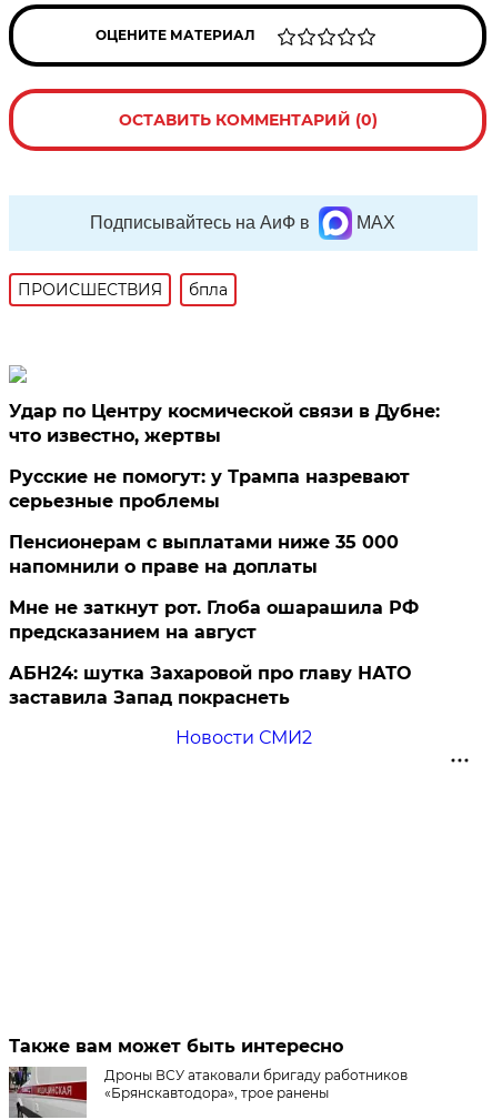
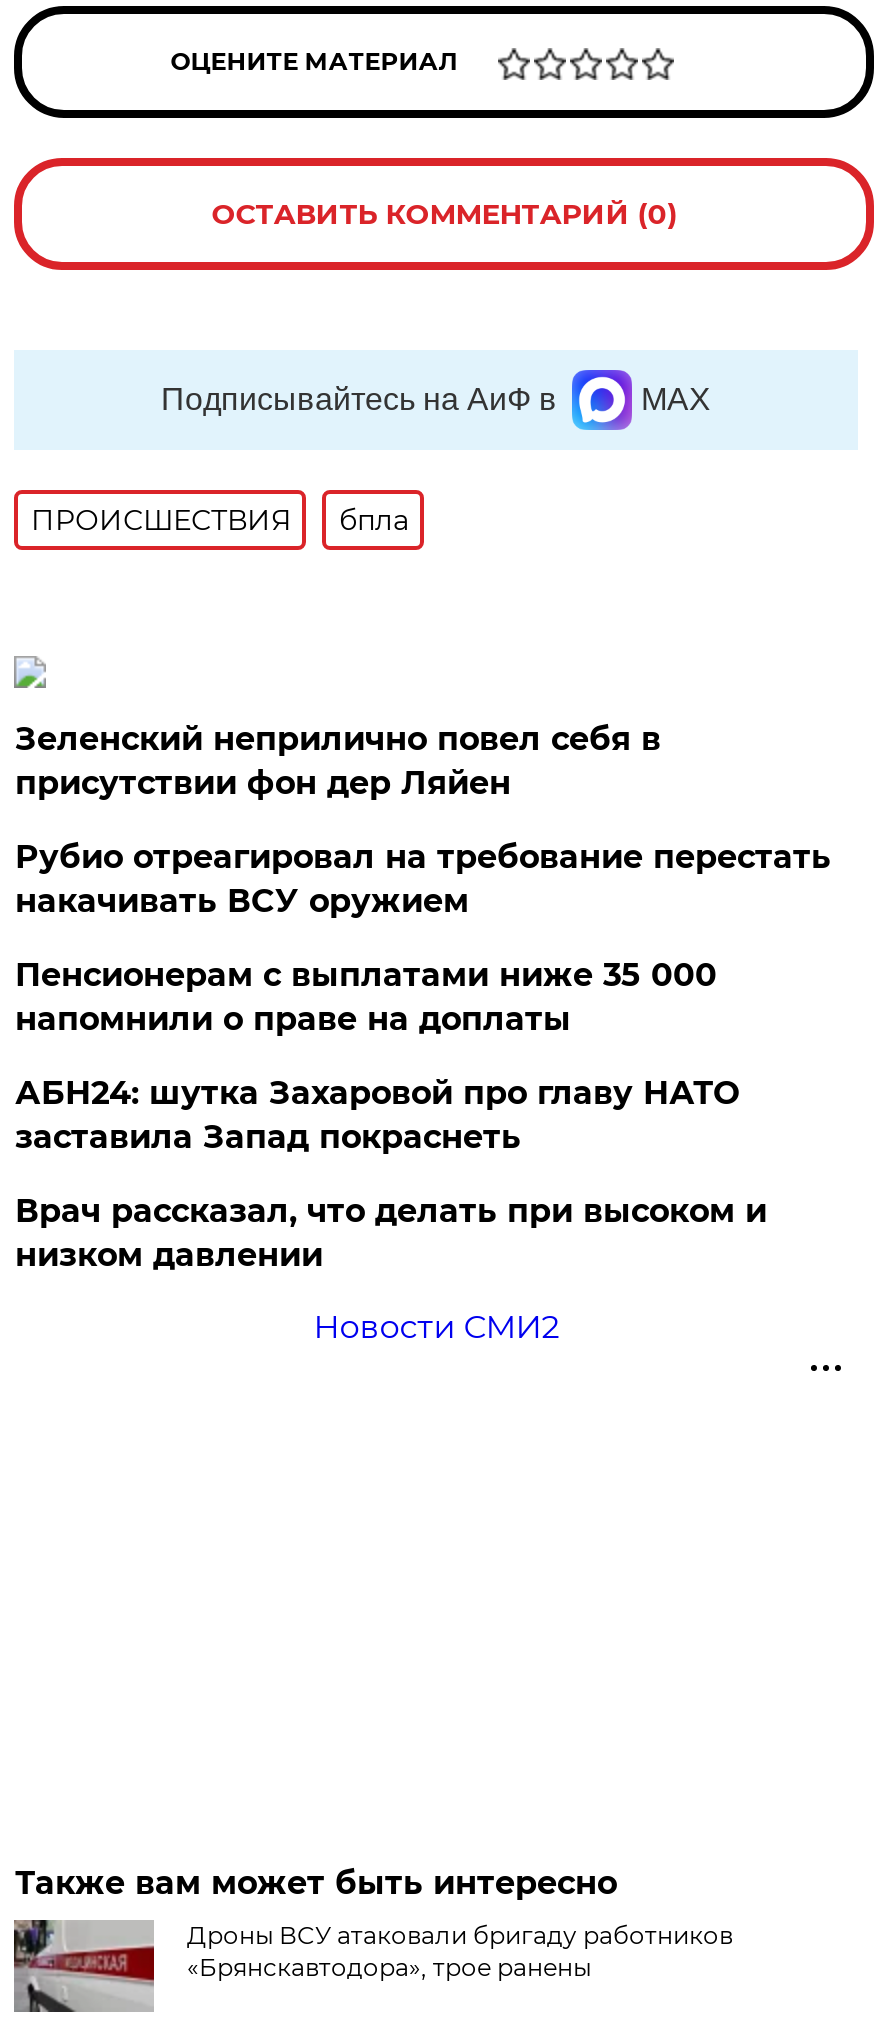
[9,401,440,446] Удар по Центру космической связи в Дубне: | что известно, жертвы -> [15,720,661,802] Зеленский неприлично повел cебя в | присутствии фон дер Ляйен
[9,466,410,512] Русские не помогут: у Трампа назревают | серьезные проблемы -> [15,838,831,920] Рубио отреагировал на требование перестать | накачивать ВСУ оружием
[9,597,419,643] Мне не заткнут рот. Глоба ошарашила РФ | предсказанием на август -> none
moved [9,663,411,708] -> [15,1074,739,1156]: АБН24: шутка Захаровой про главу НАТО | заставила Запад покраснеть
none -> [15,1192,767,1274] Врач рассказал, что делать при высоком и | низком давлении

